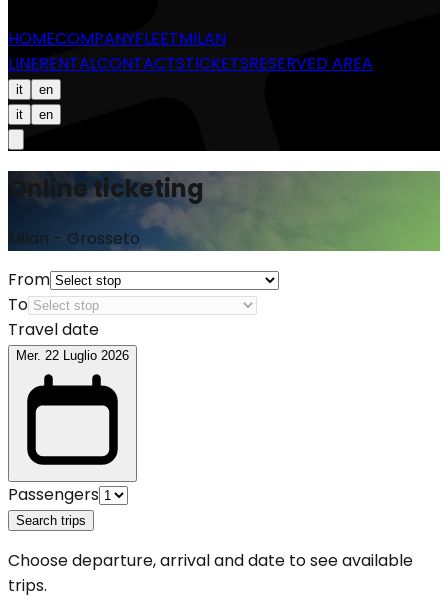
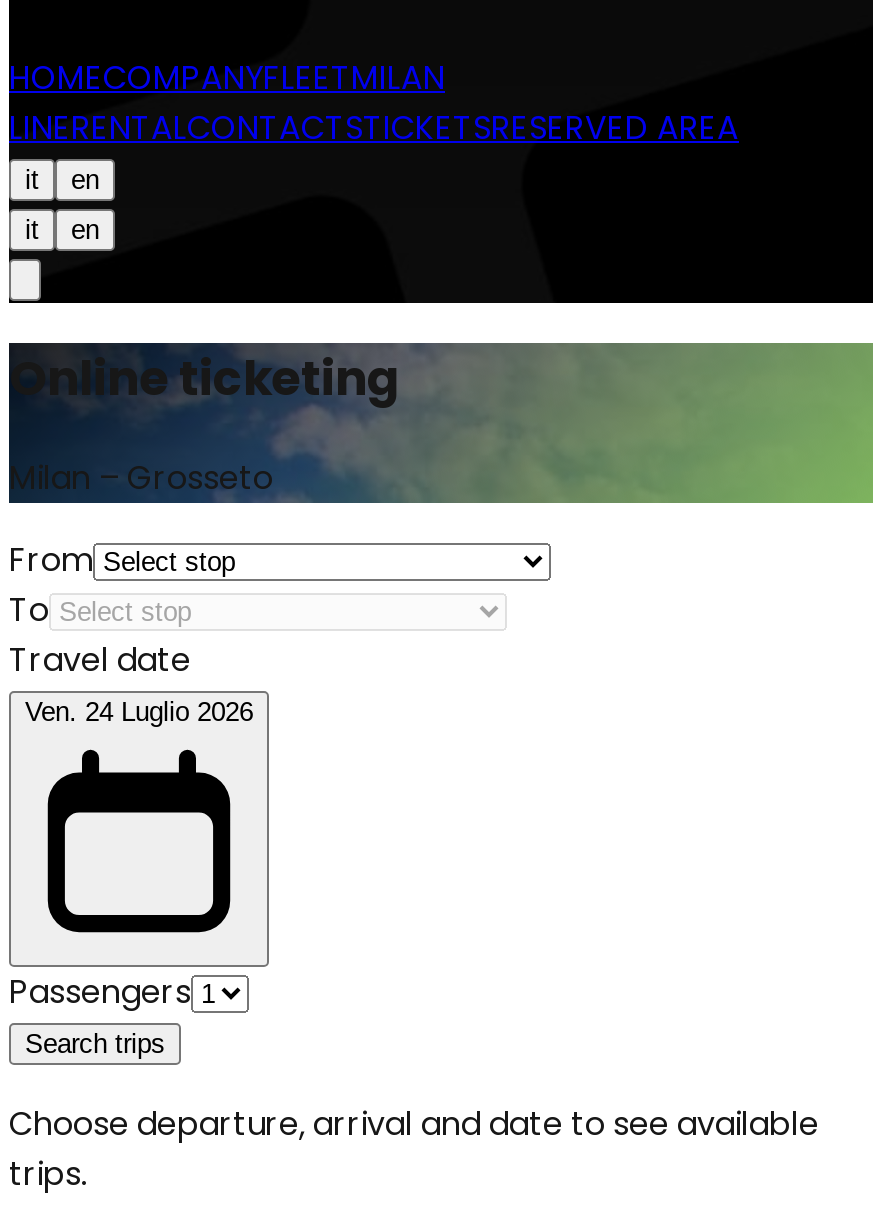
[16,348,129,363] Mer. 22 Luglio 2026 -> [25,697,253,727] Ven. 24 Luglio 2026

